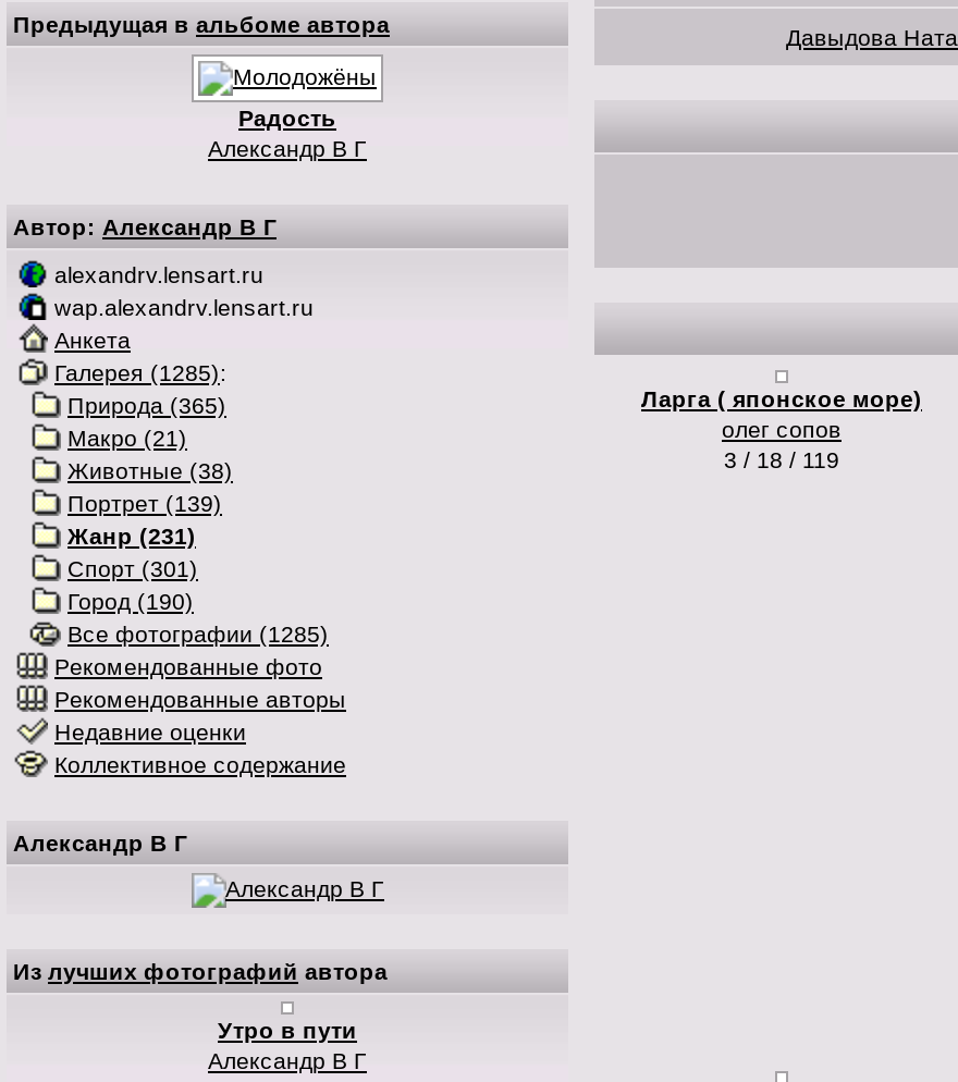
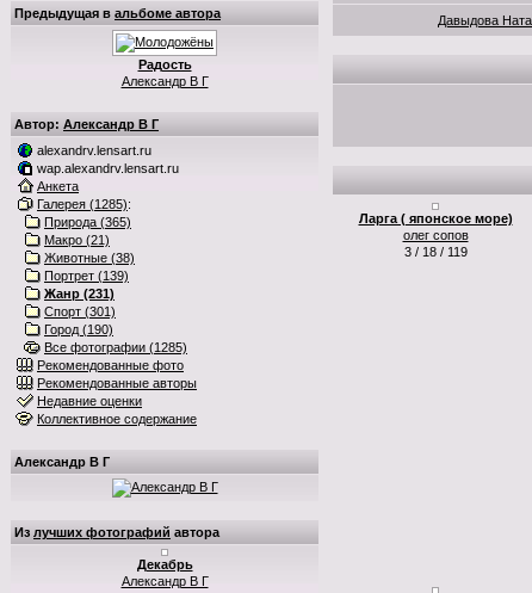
[218,1017,357,1043] Утро в пути -> [137,557,193,572] Декабрь

